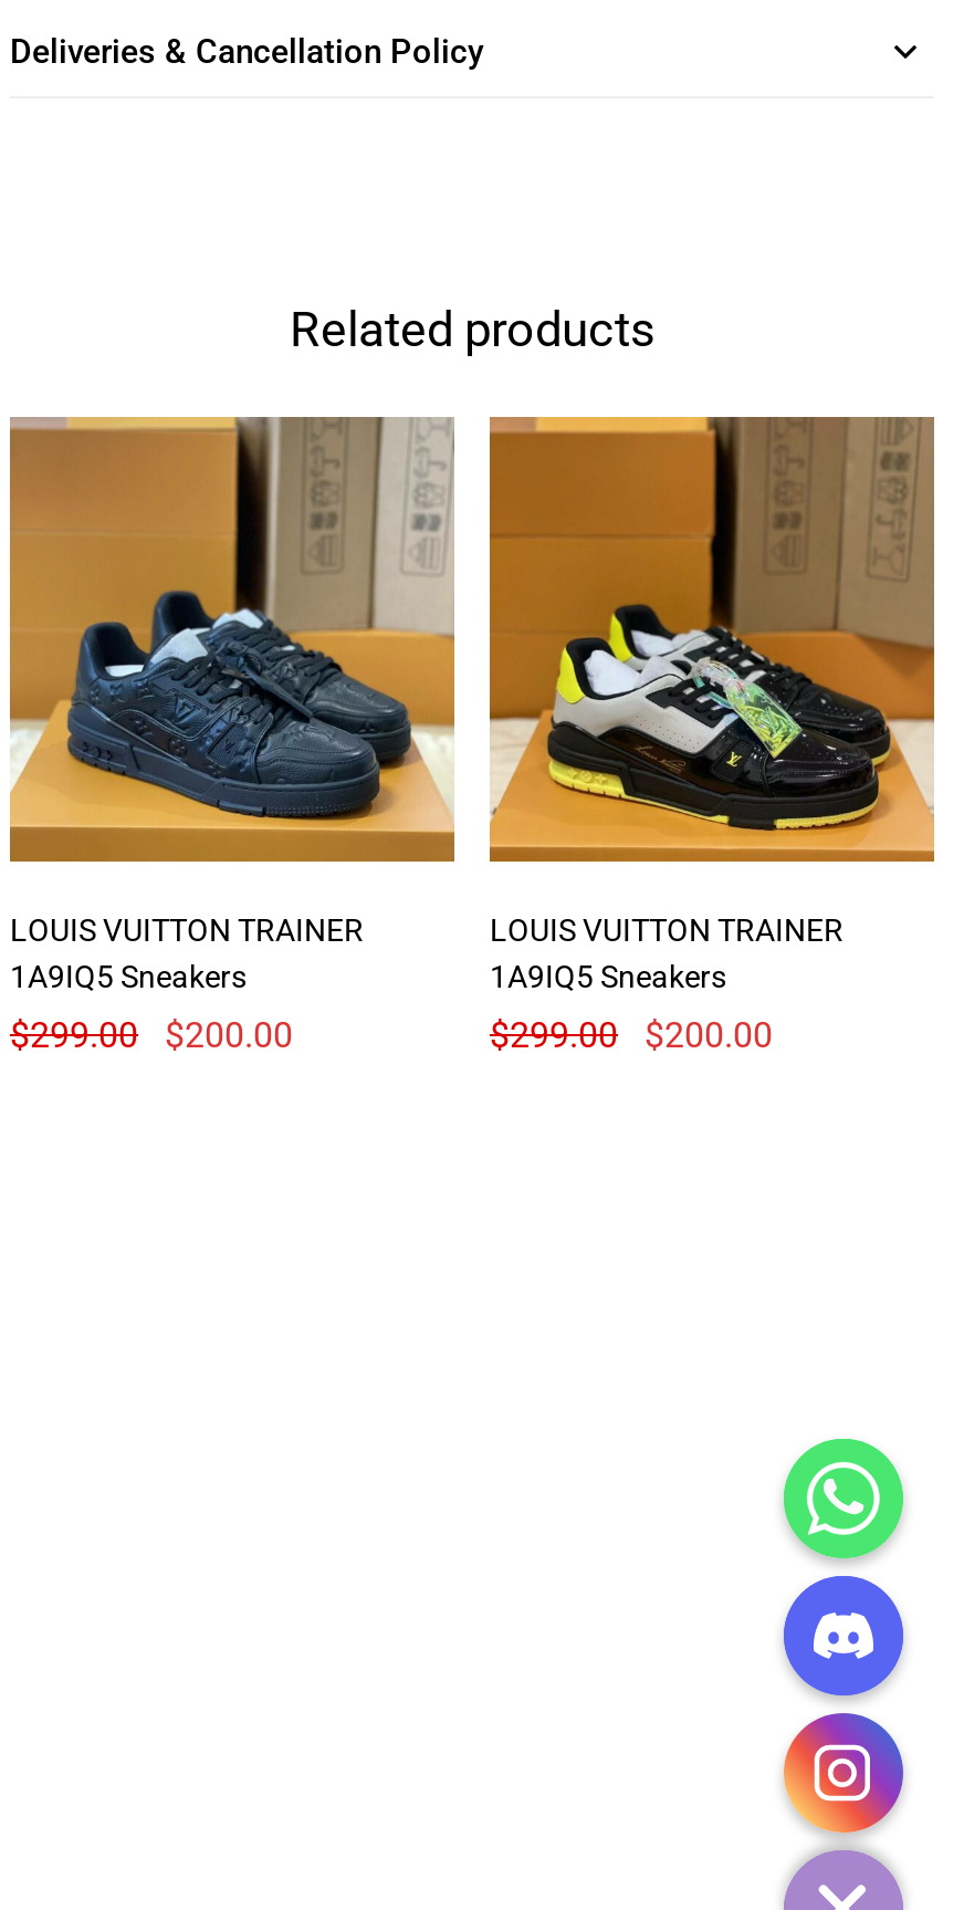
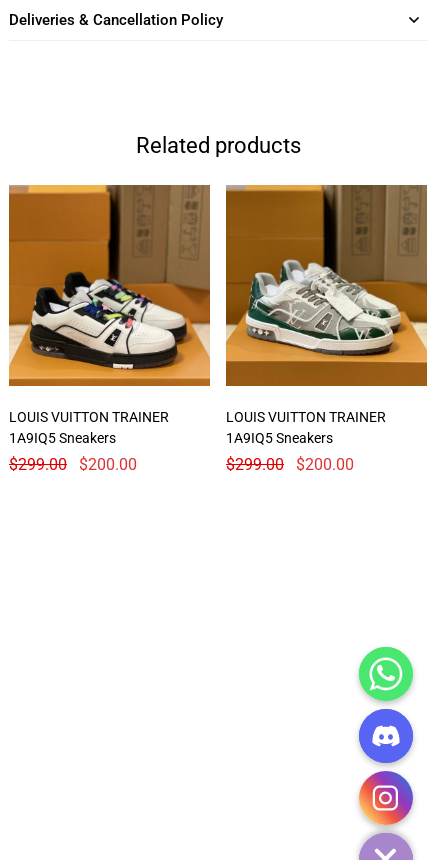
[10,417,454,846] [image] -> [9,185,210,379] [image]
[490,417,934,859] [image] -> [226,185,427,384] [image]

